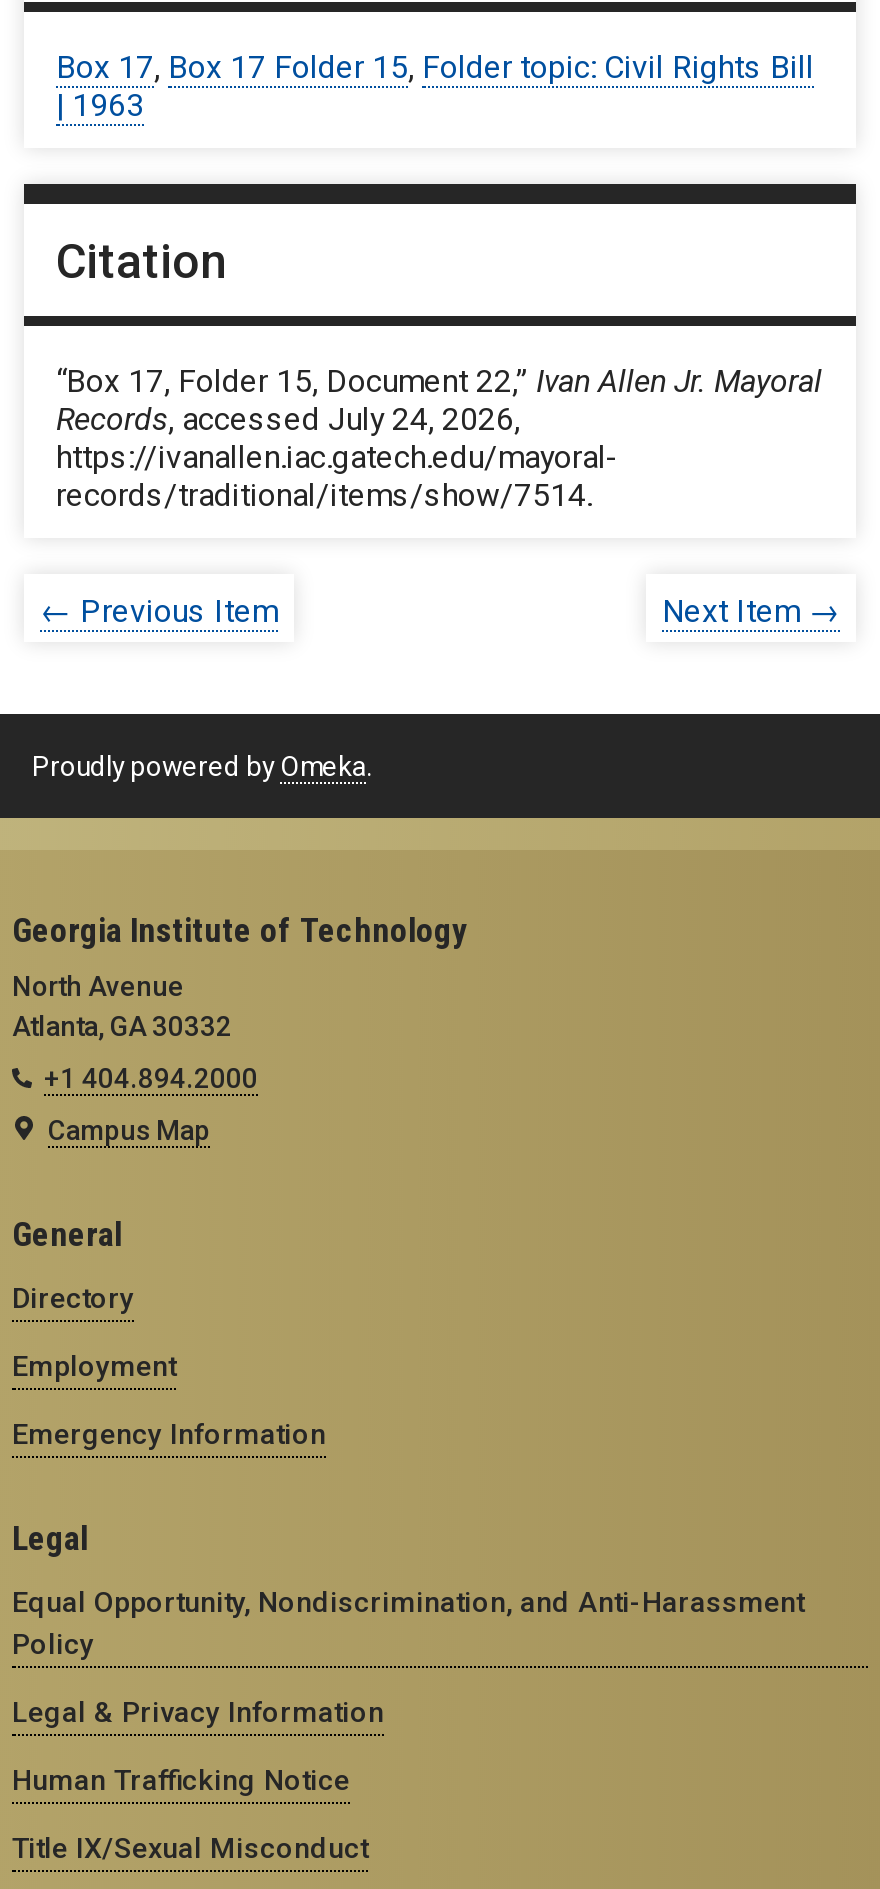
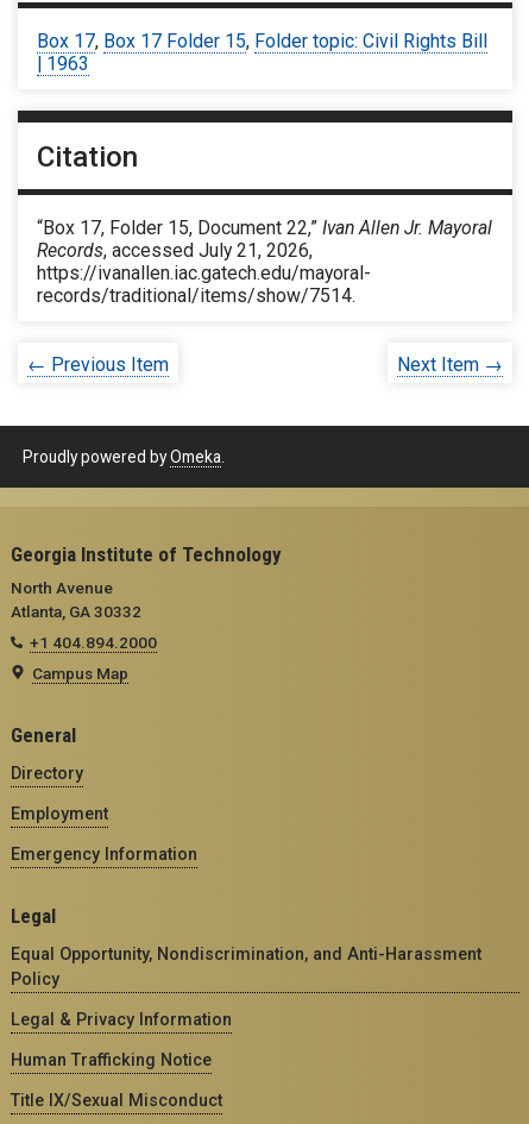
[56,401,520,439] Records, accessed July 24, 2026, -> [37,240,313,262] Records, accessed July 21, 2026,

